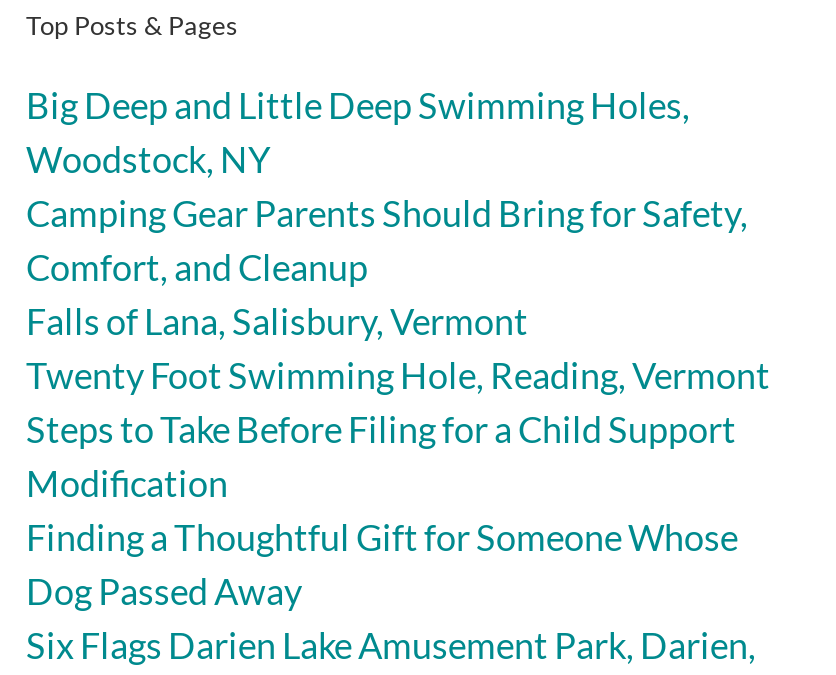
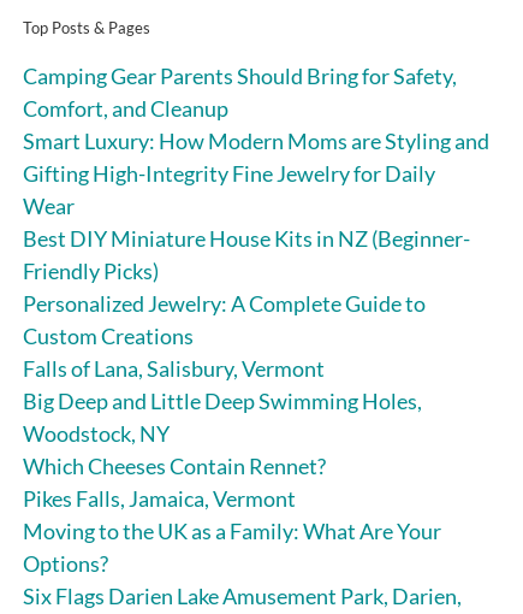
moved [26,84,690,182] -> [23,388,422,447]: Big Deep and Little Deep Swimming Holes, | Woodstock, NY
moved [26,192,748,290] -> [23,63,457,122]: Camping Gear Parents Should Bring for Safety, | Comfort, and Cleanup
none -> [23,128,489,350] Smart Luxury: How Modern Moms are Styling and | Gifting High-Integrity Fine Jewelry for Daily | Wear | Best DIY Miniature House Kits in NZ (Beginner- | Friendly Picks) | Personalized Jewelry: A Complete Guide to | Custom Creations
[26,354,770,614] Twenty Foot Swimming Hole, Reading, Vermont | Steps to Take Before Filing for a Child Support | Modification | Finding a Thoughtful Gift for Someone Whose | Dog Passed Away -> [23,453,441,577] Which Cheeses Contain Rennet? | Pikes Falls, Jamaica, Vermont | Moving to the UK as a Family: What Are Your | Options?

